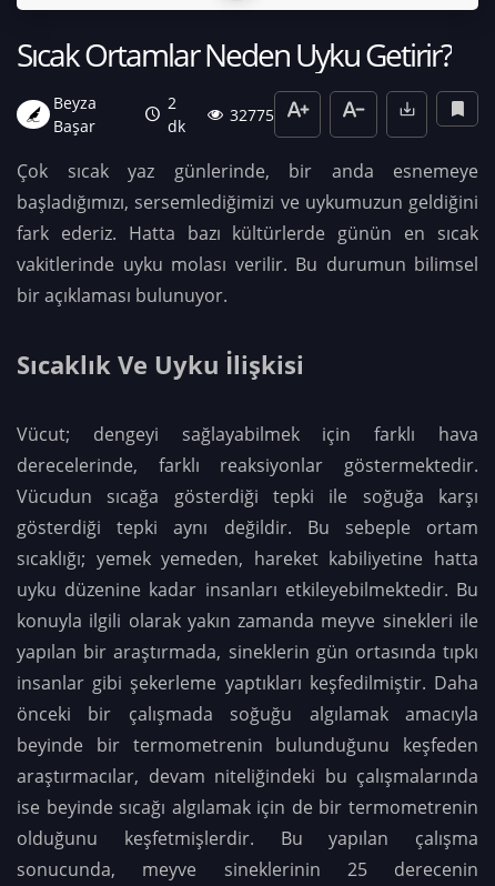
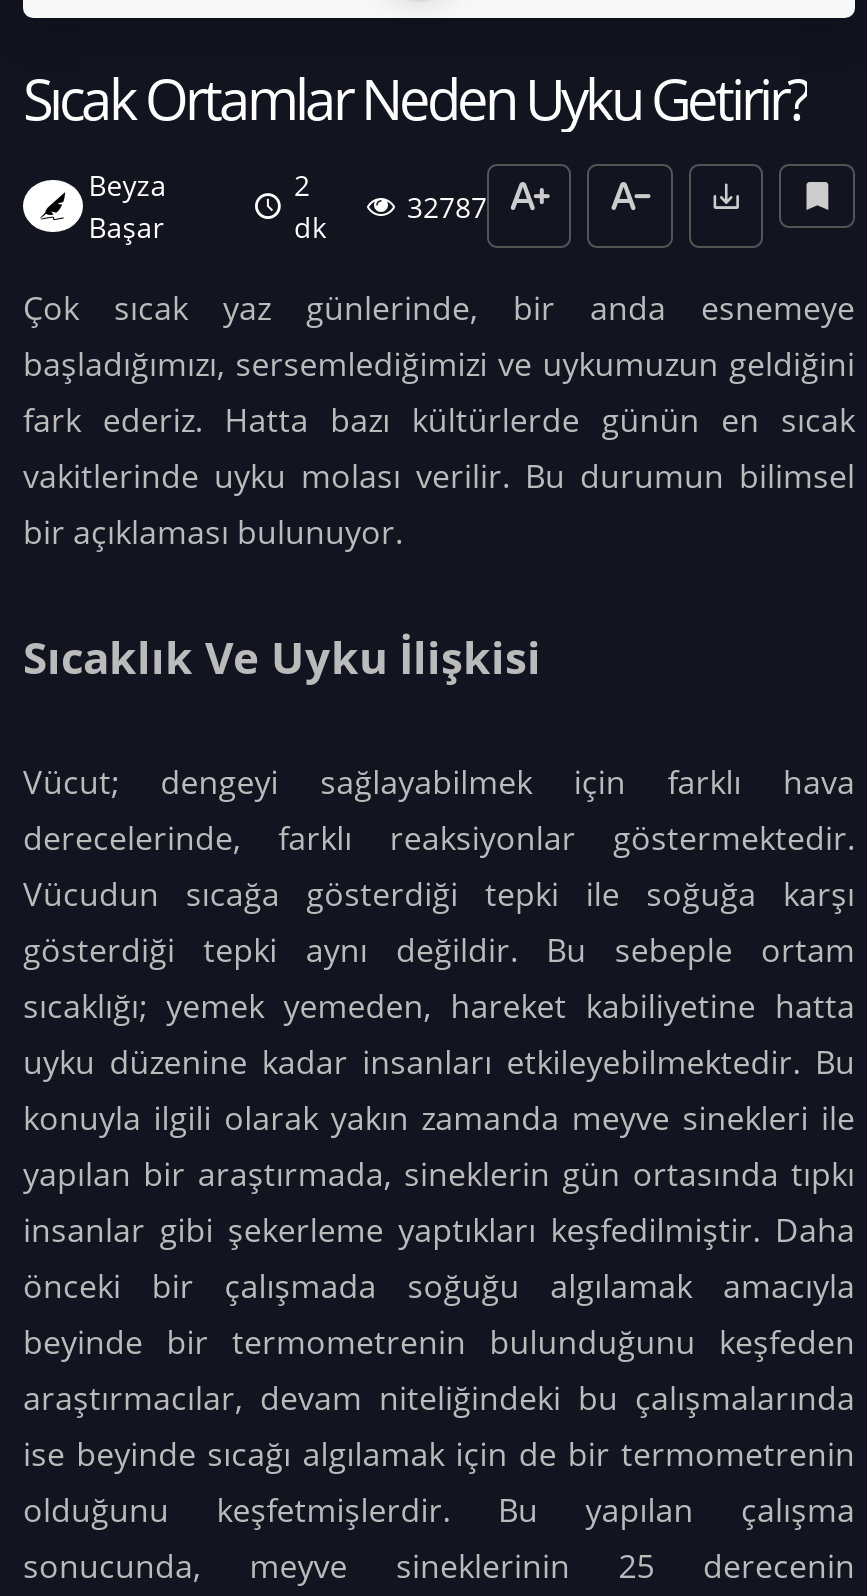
[230,104,274,125] 32775 -> [407,187,487,225] 32787

